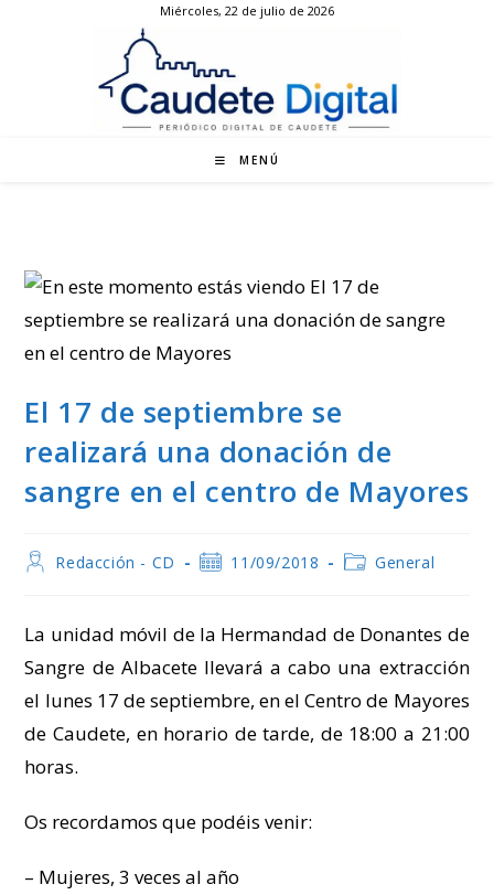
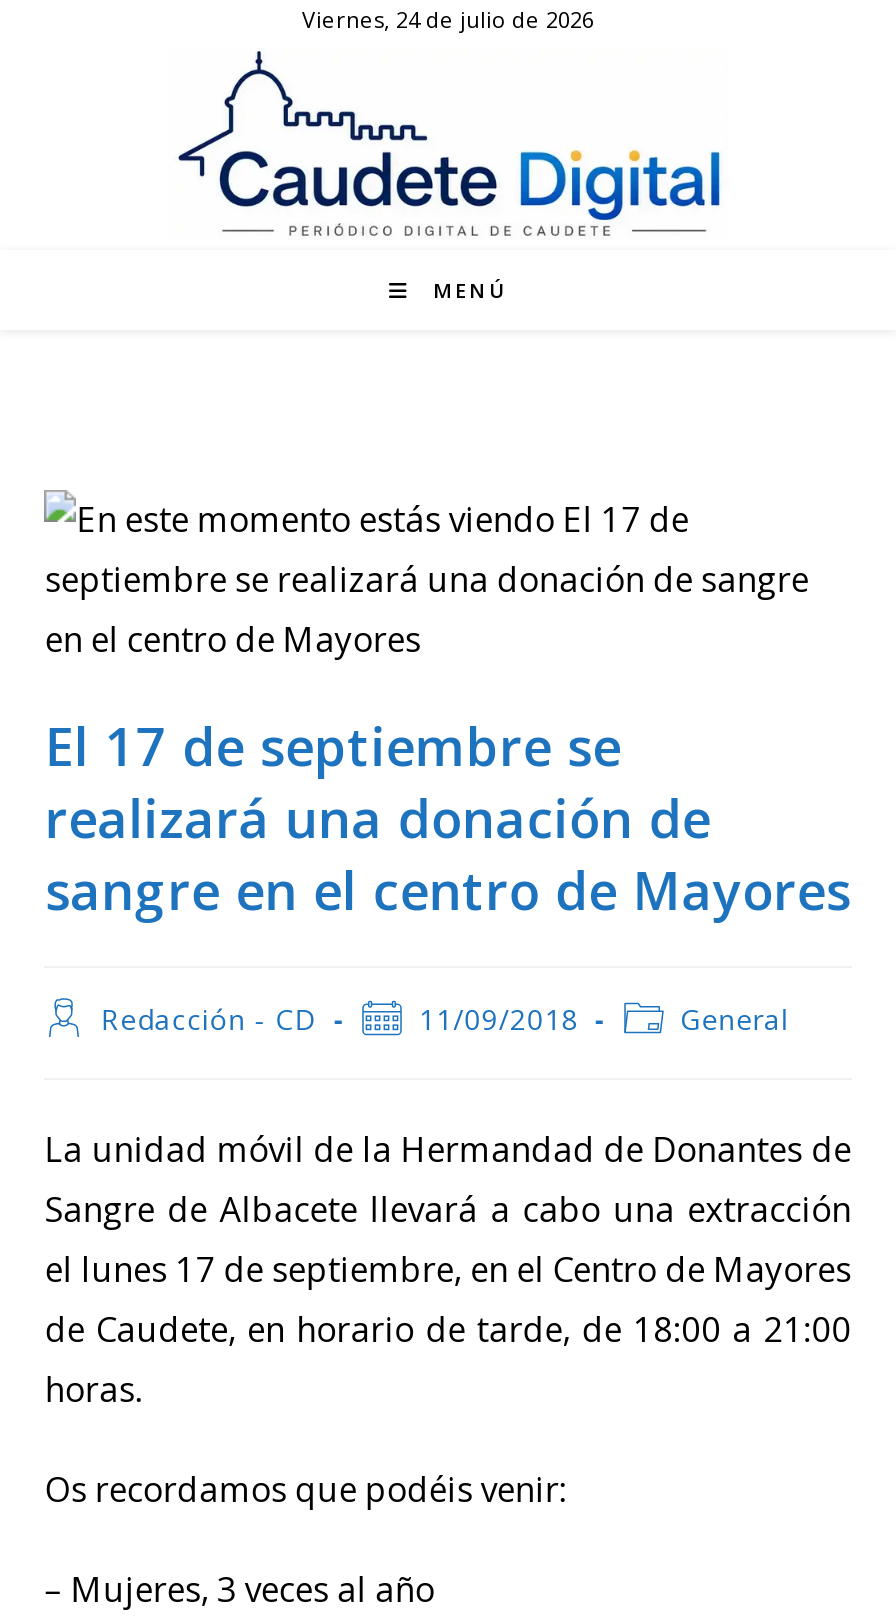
[160,2,334,19] Miércoles, 22 de julio de 2026 -> [302,4,594,34] Viernes, 24 de julio de 2026

